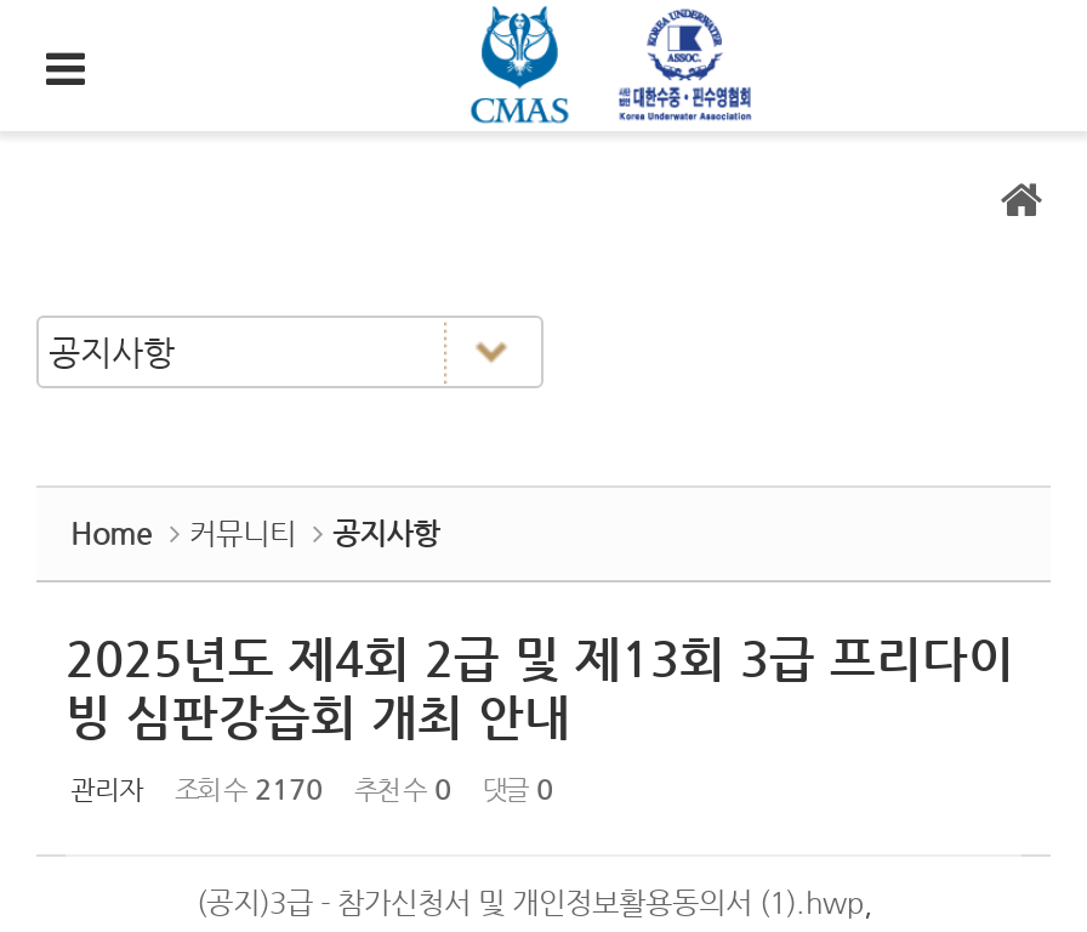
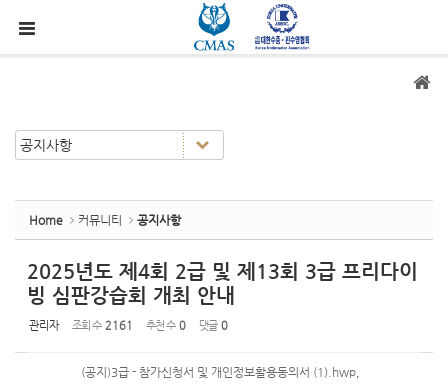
[70,774,553,806] 관리자 조회 수 2170 추천 수 0 댓글 0 -> [29,319,228,332] 관리자 조회 수 2161 추천 수 0 댓글 0

